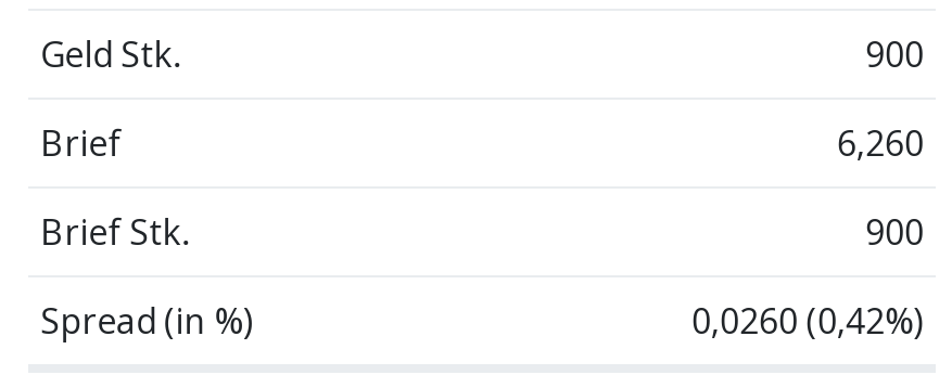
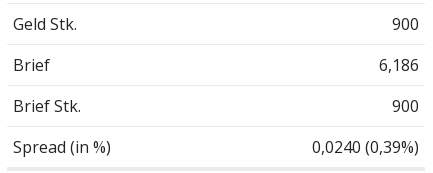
[837,119,924,167] 6,260 -> [379,54,419,76] 6,186
[691,297,924,344] 0,0260 (0,42%) -> [312,136,419,158] 0,0240 (0,39%)

